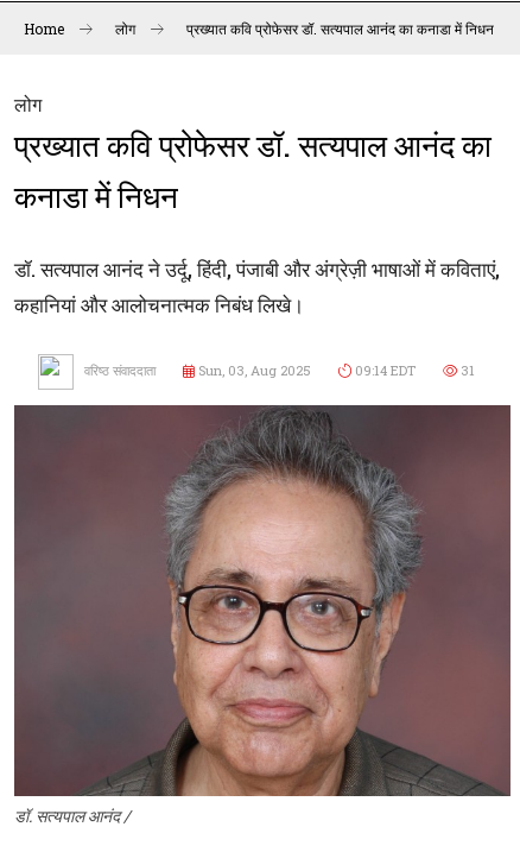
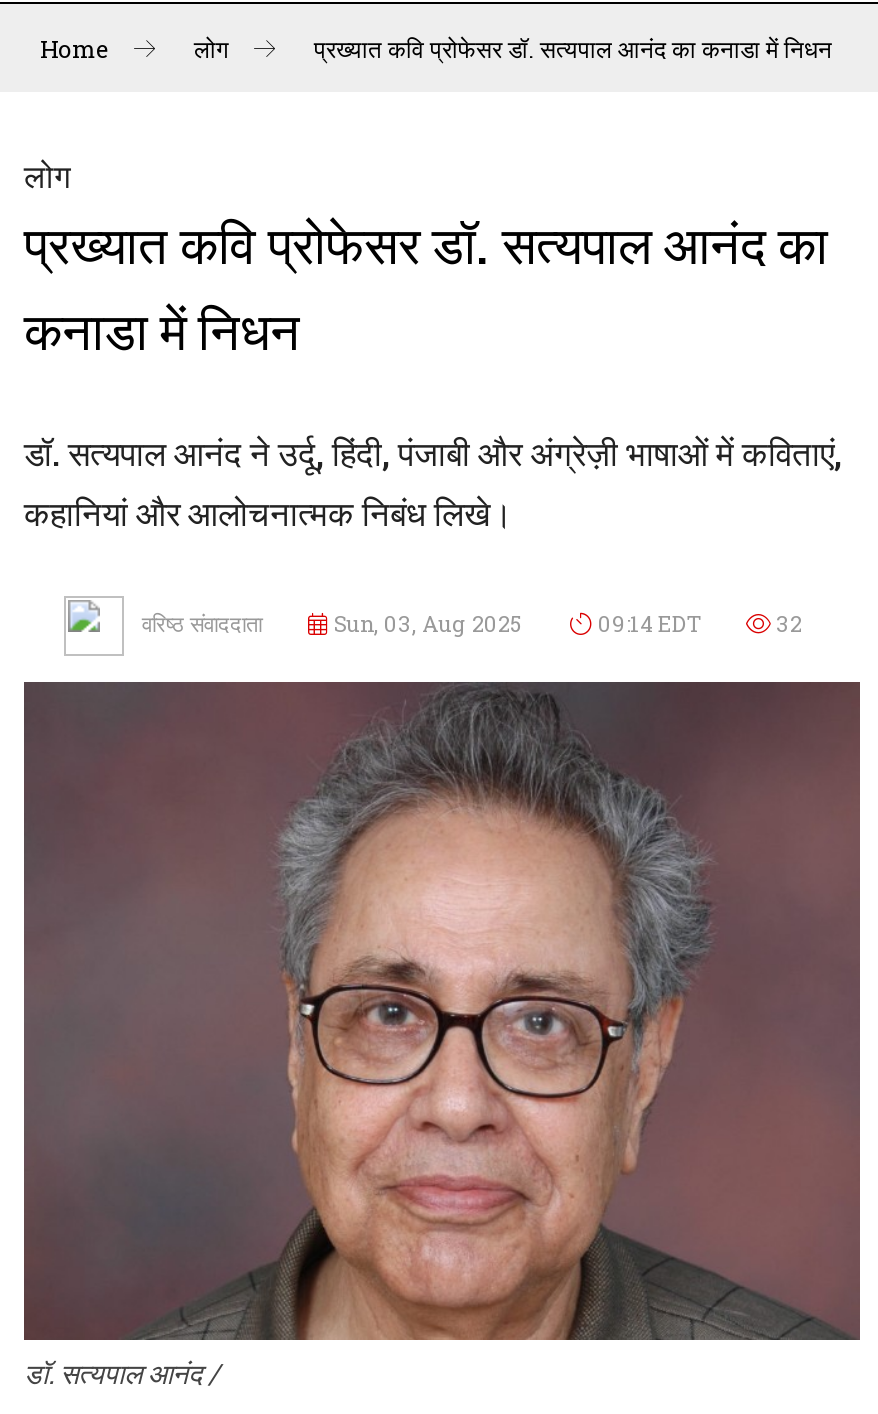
[457,361,482,379] 31 -> [770,608,814,638] 32

